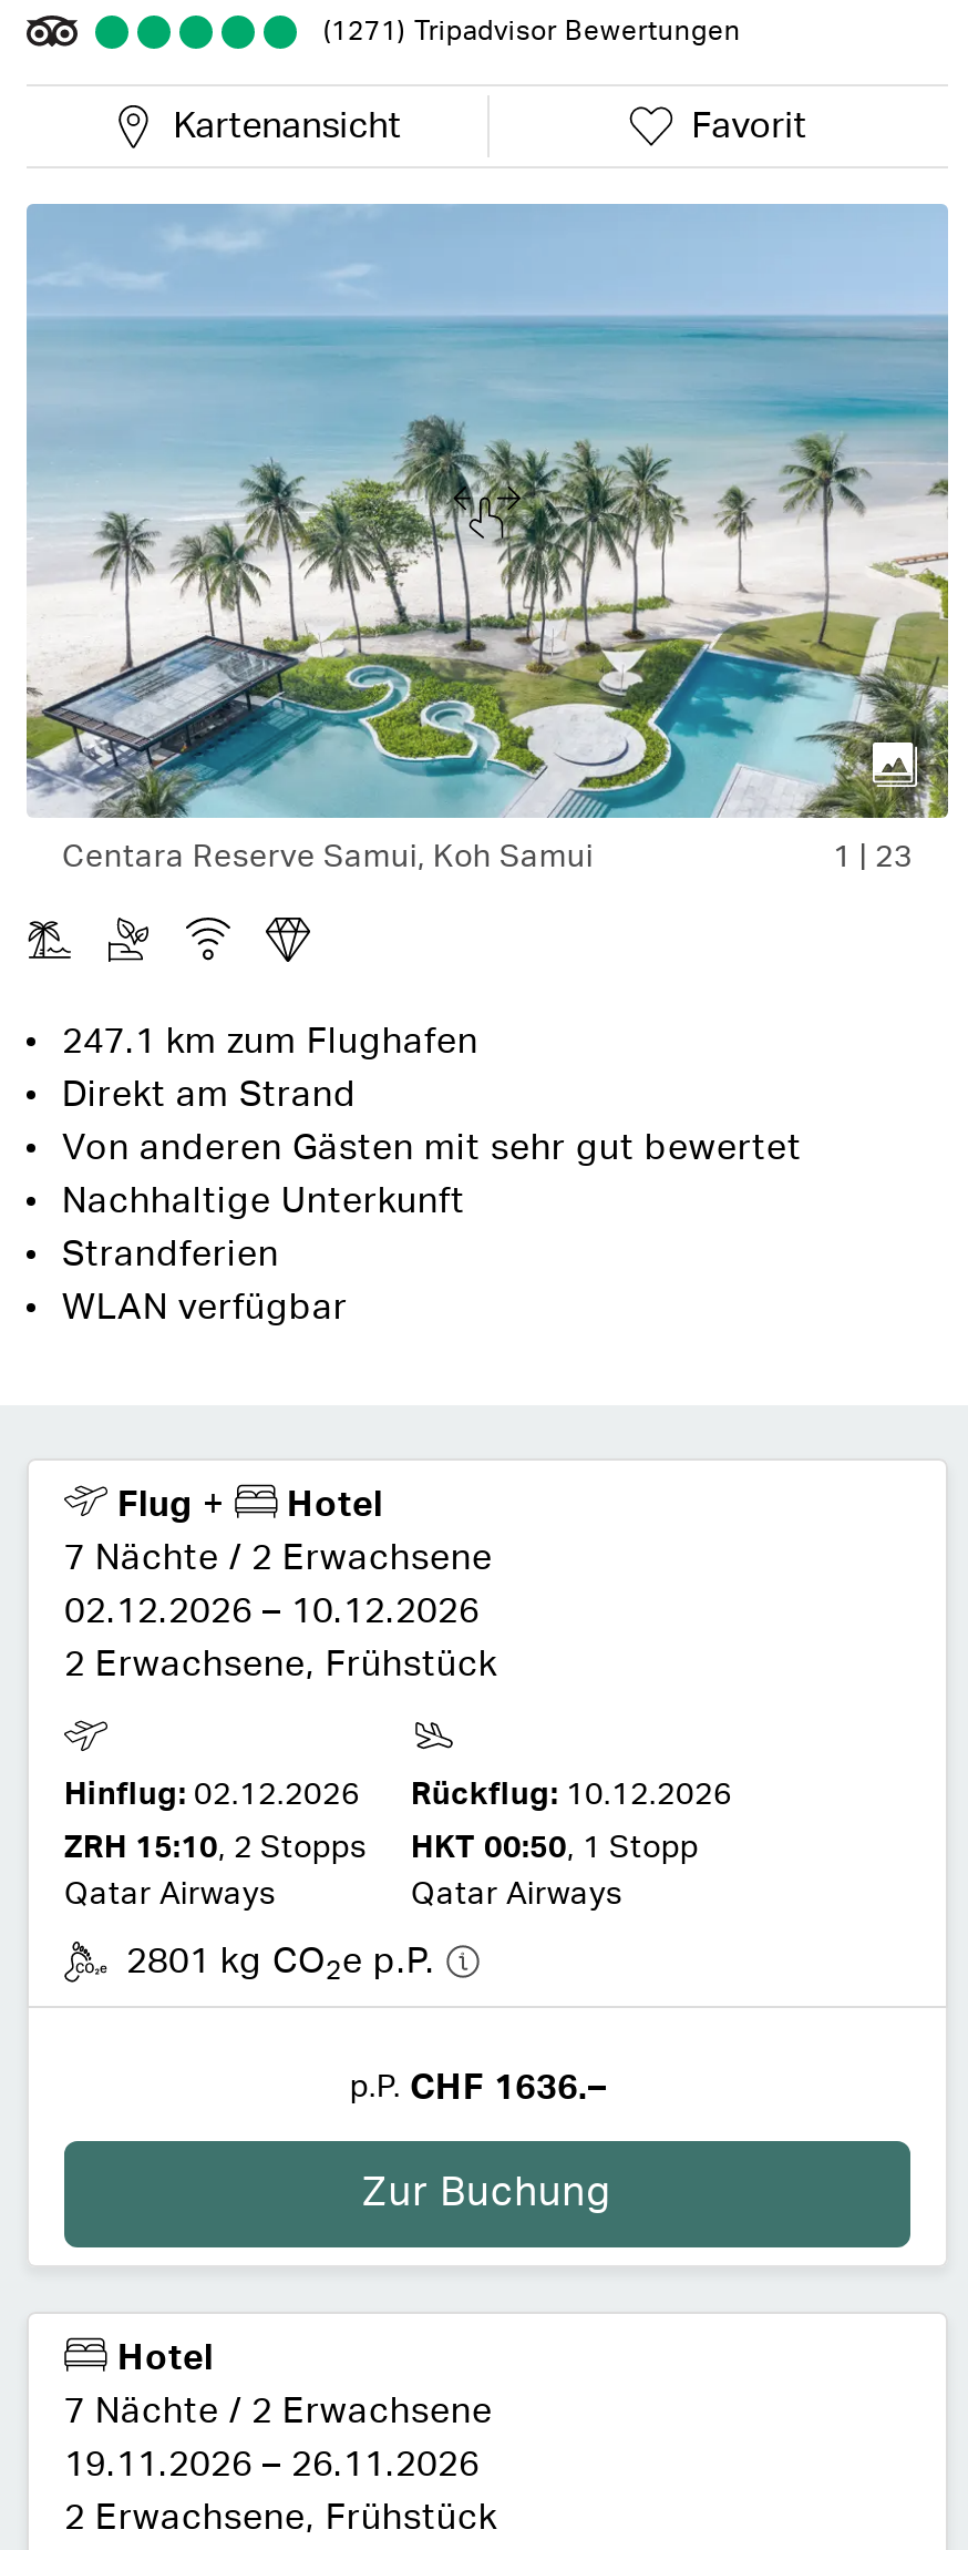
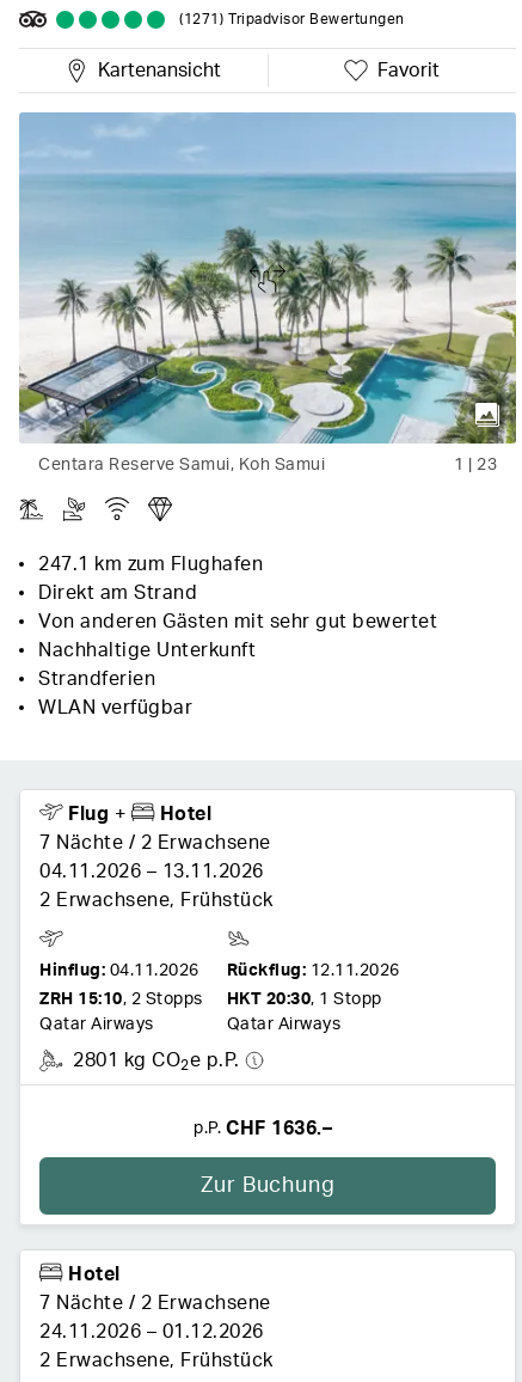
[64,1594,480,1629] 02.12.2026 – 10.12.2026 -> [39,862,263,881] 04.11.2026 – 13.11.2026
[64,1780,360,1811] Hinflug: 02.12.2026 -> [39,962,199,979] Hinflug: 04.11.2026
[411,1780,732,1811] Rückflug: 10.12.2026 -> [226,962,400,979] Rückflug: 12.11.2026
[64,1833,699,1864] ZRH 15:10, 2 Stopps HKT 00:50, 1 Stopp -> [39,991,382,1008] ZRH 15:10, 2 Stopps HKT 20:30, 1 Stopp
[64,2447,480,2482] 19.11.2026 – 26.11.2026 -> [39,1322,263,1341] 24.11.2026 – 01.12.2026

